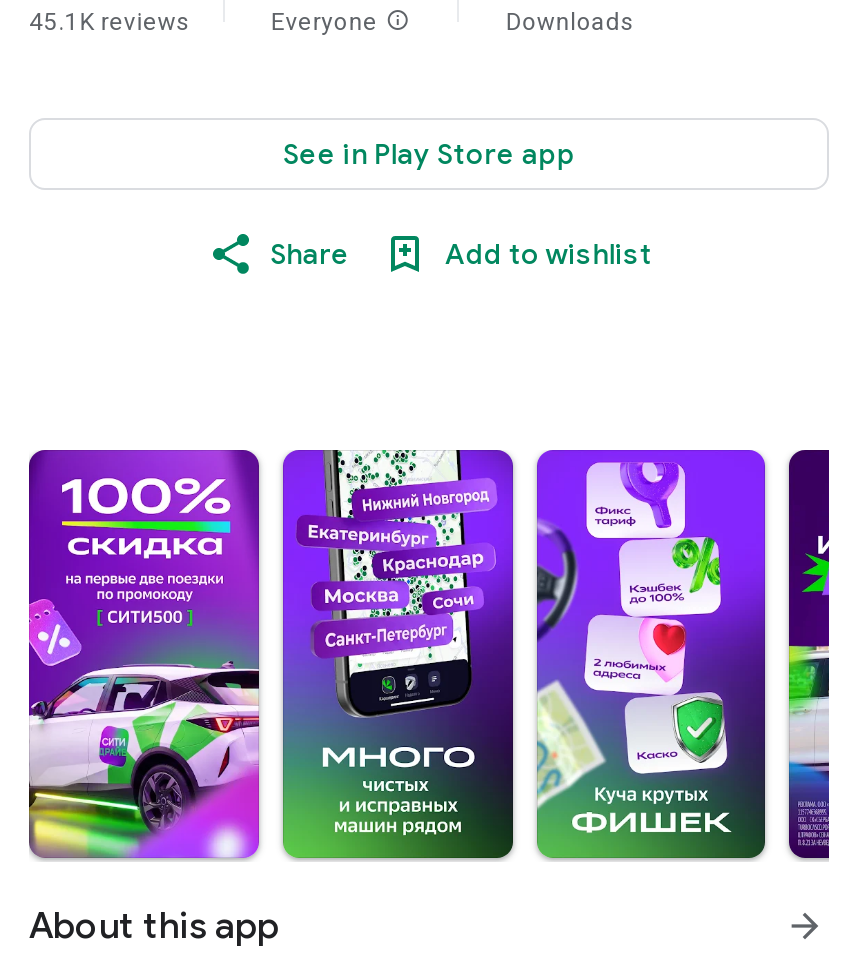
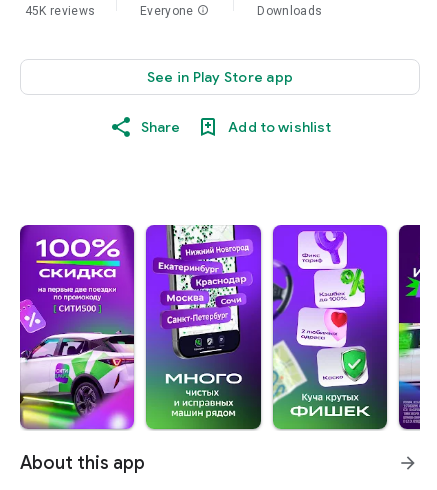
[29,8,191,36] 45.1K reviews -> [25,4,95,18] 45K reviews

